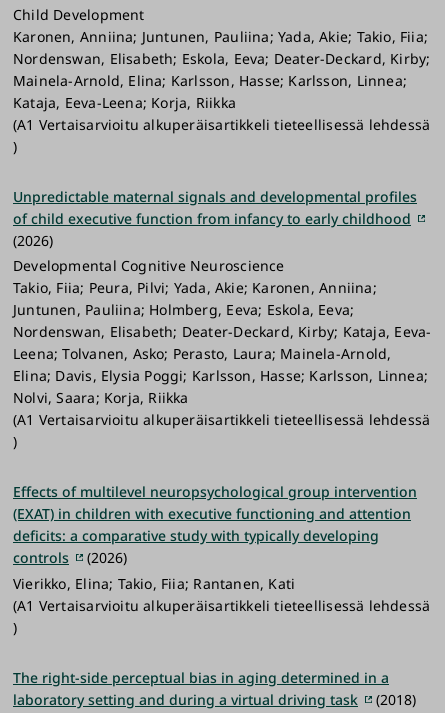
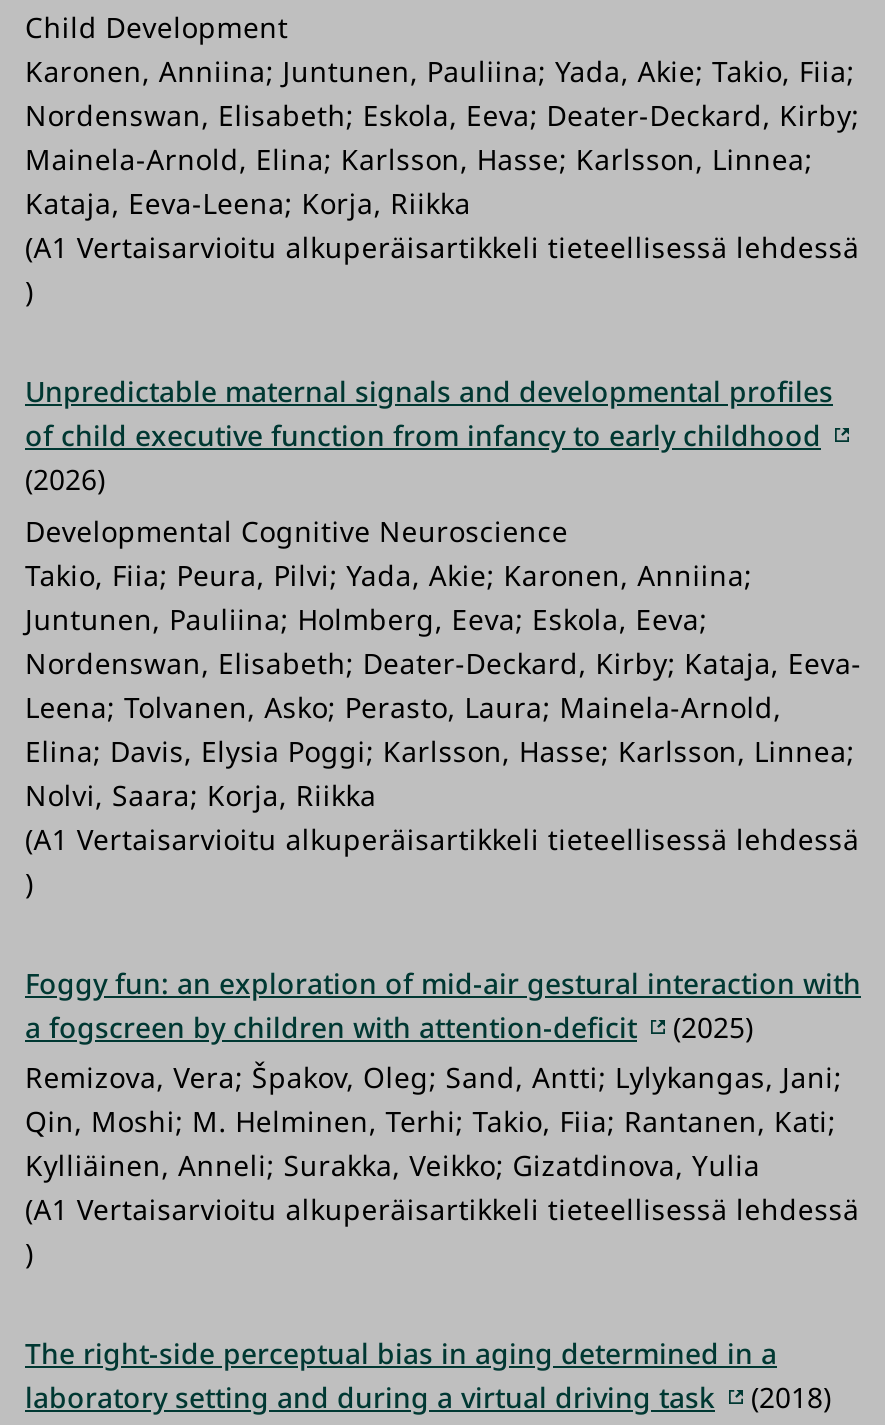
[13,482,417,593] Effects of multilevel neuropsychological group intervention | (EXAT) in children with executive functioning and attention | deficits: a comparative study with typically developing | controls | (2026) | Vierikko, Elina; Takio, Fiia; Rantanen, Kati -> [25,963,861,1184] Foggy fun: an exploration of mid-air gestural interaction with | a fogscreen by children with attention-deficit | (2025) | Remizova, Vera; Špakov, Oleg; Sand, Antti; Lylykangas, Jani; | Qin, Moshi; M. Helminen, Terhi; Takio, Fiia; Rantanen, Kati; | Kylliäinen, Anneli; Surakka, Veikko; Gizatdinova, Yulia

